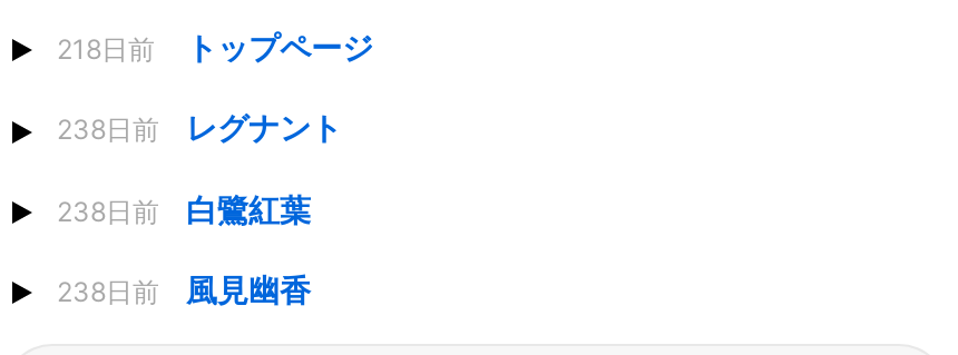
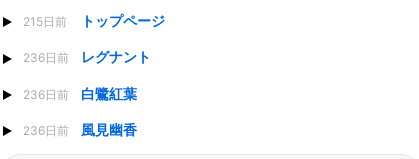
[57,28,373,66] 218日前 トップページ -> [23,12,165,29] 215日前 トップページ
[57,109,342,146] 238日前 レグナント -> [23,48,151,65] 236日前 レグナント
[57,194,159,227] 238日前 -> [23,86,69,101] 236日前
[57,270,311,308] 238日前 風見幽香 -> [23,121,137,138] 236日前 風見幽香

